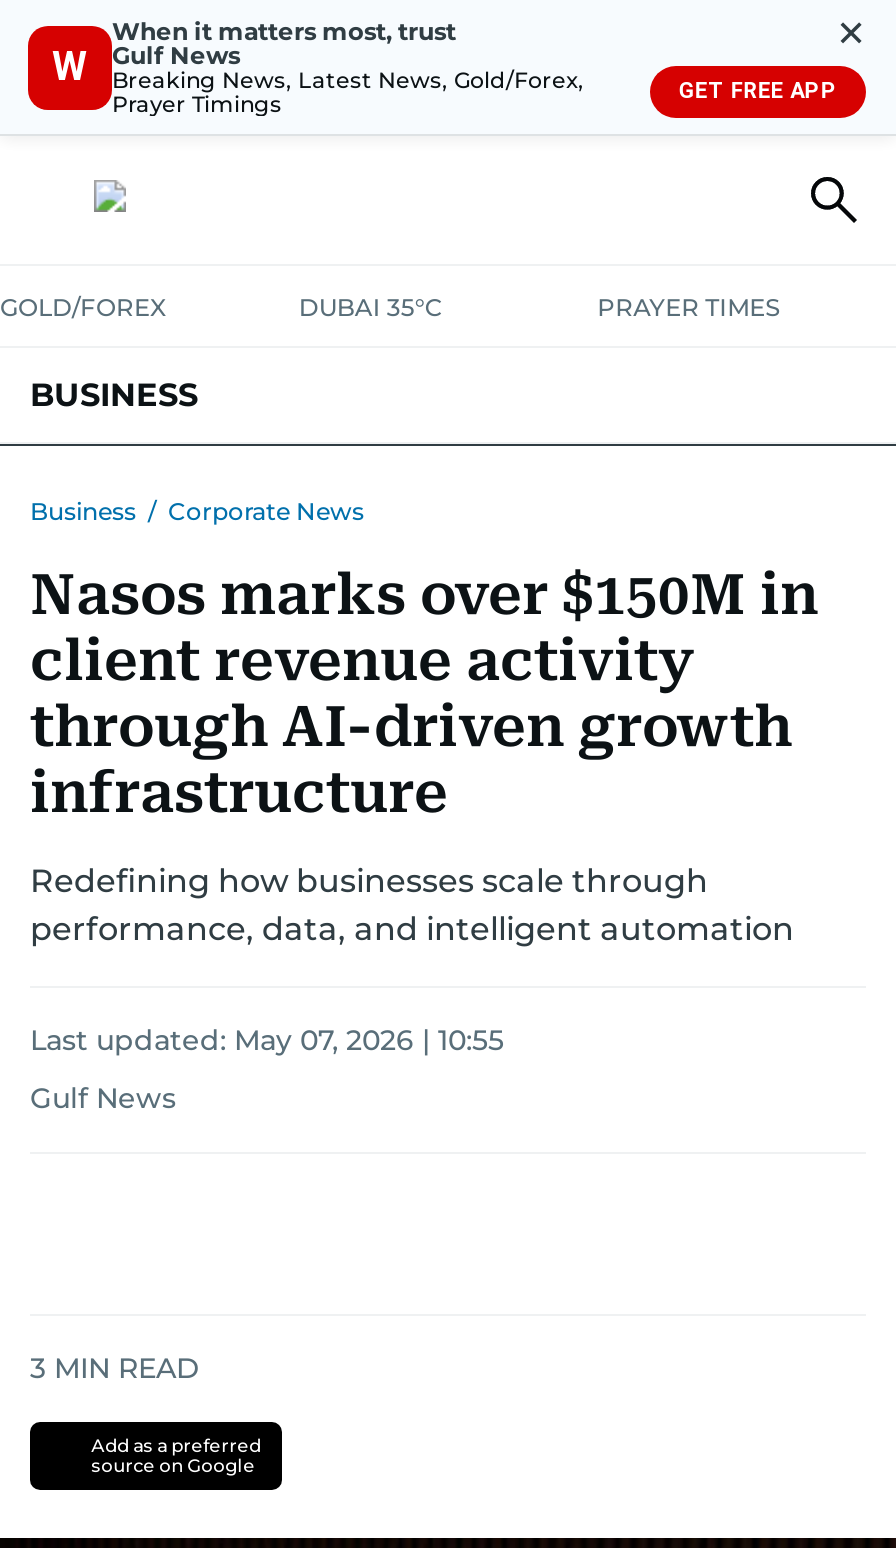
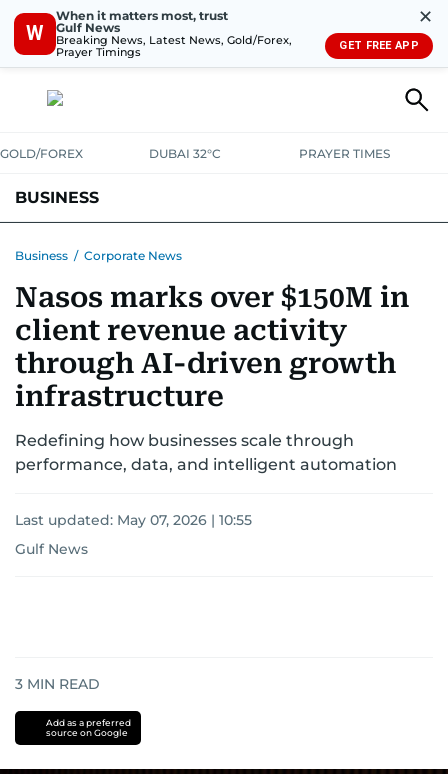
[299,292,443,322] DUBAI 35°C -> [149,146,221,161] DUBAI 32°C

